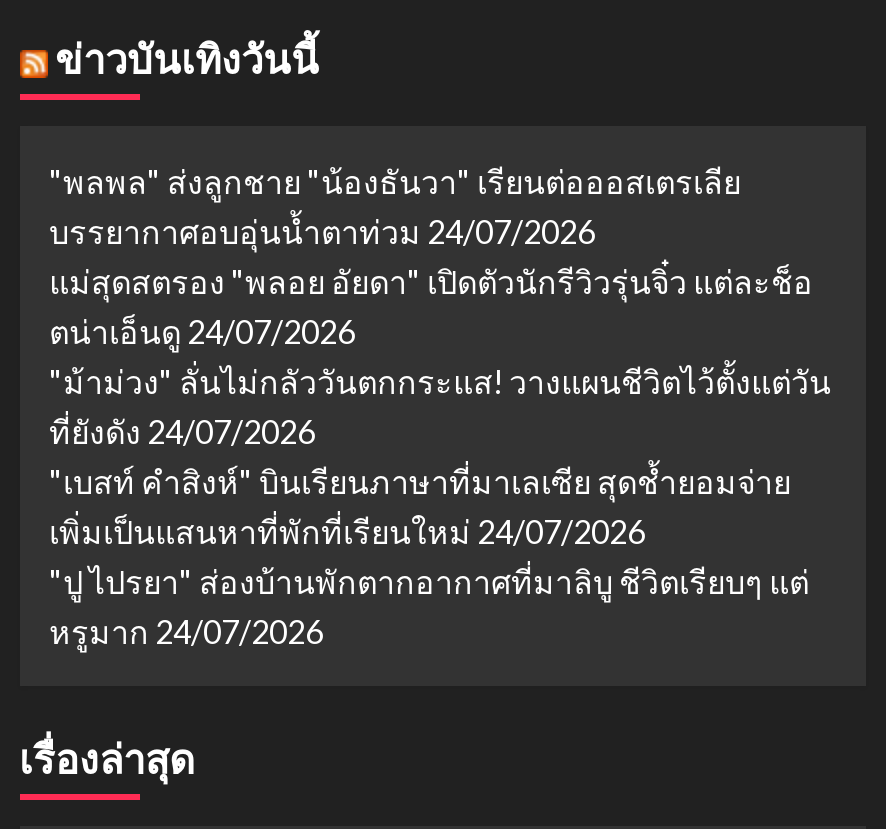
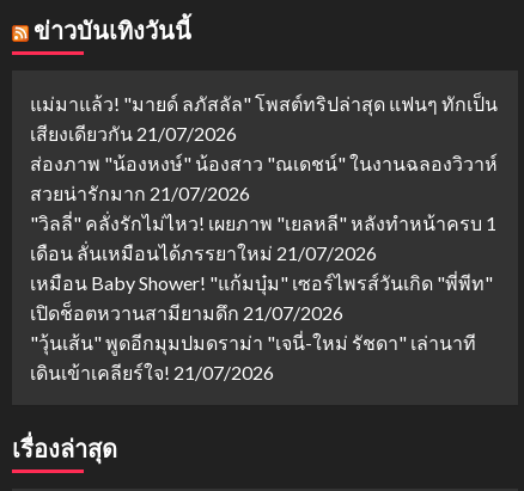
[49,162,831,650] "พลพล" ส่งลูกชาย "น้องธันวา" เรียนต่อออสเตรเลีย | บรรยากาศอบอุ่นน้ำตาท่วม 24/07/2026 | แม่สุดสตรอง "พลอย อัยดา" เปิดตัวนักรีวิวรุ่นจิ๋ว แต่ละช็อ | ตน่าเอ็นดู 24/07/2026 | "ม้าม่วง" ลั่นไม่กลัววันตกกระแส! วางแผนชีวิตไว้ตั้งแต่วัน | ที่ยังดัง 24/07/2026 | "เบสท์ คำสิงห์" บินเรียนภาษาที่มาเลเซีย สุดช้ำยอมจ่าย | เพิ่มเป็นแสนหาที่พักที่เรียนใหม่ 24/07/2026 | "ปู ไปรยา" ส่องบ้านพักตากอากาศที่มาลิบู ชีวิตเรียบๆ แต่ | หรูมาก 24/07/2026 -> [29,92,497,383] แม่มาแล้ว! "มายด์ ลภัสลัล" โพสต์ทริปล่าสุด แฟนๆ ทักเป็น | เสียงเดียวกัน 21/07/2026 | ส่องภาพ "น้องหงษ์" น้องสาว "ณเดชน์" ในงานฉลองวิวาห์ | สวยน่ารักมาก 21/07/2026 | "วิลลี่" คลั่งรักไม่ไหว! เผยภาพ "เยลหลี" หลังทำหน้าครบ 1 | เดือน ลั่นเหมือนได้ภรรยาใหม่ 21/07/2026 | เหมือน Baby Shower! "แก้มบุ๋ม" เซอร์ไพรส์วันเกิด "พี่พีท" | เปิดช็อตหวานสามียามดึก 21/07/2026 | "วุ้นเส้น" พูดอีกมุมปมดราม่า "เจนี่-ใหม่ รัชดา" เล่านาที | เดินเข้าเคลียร์ใจ! 21/07/2026

